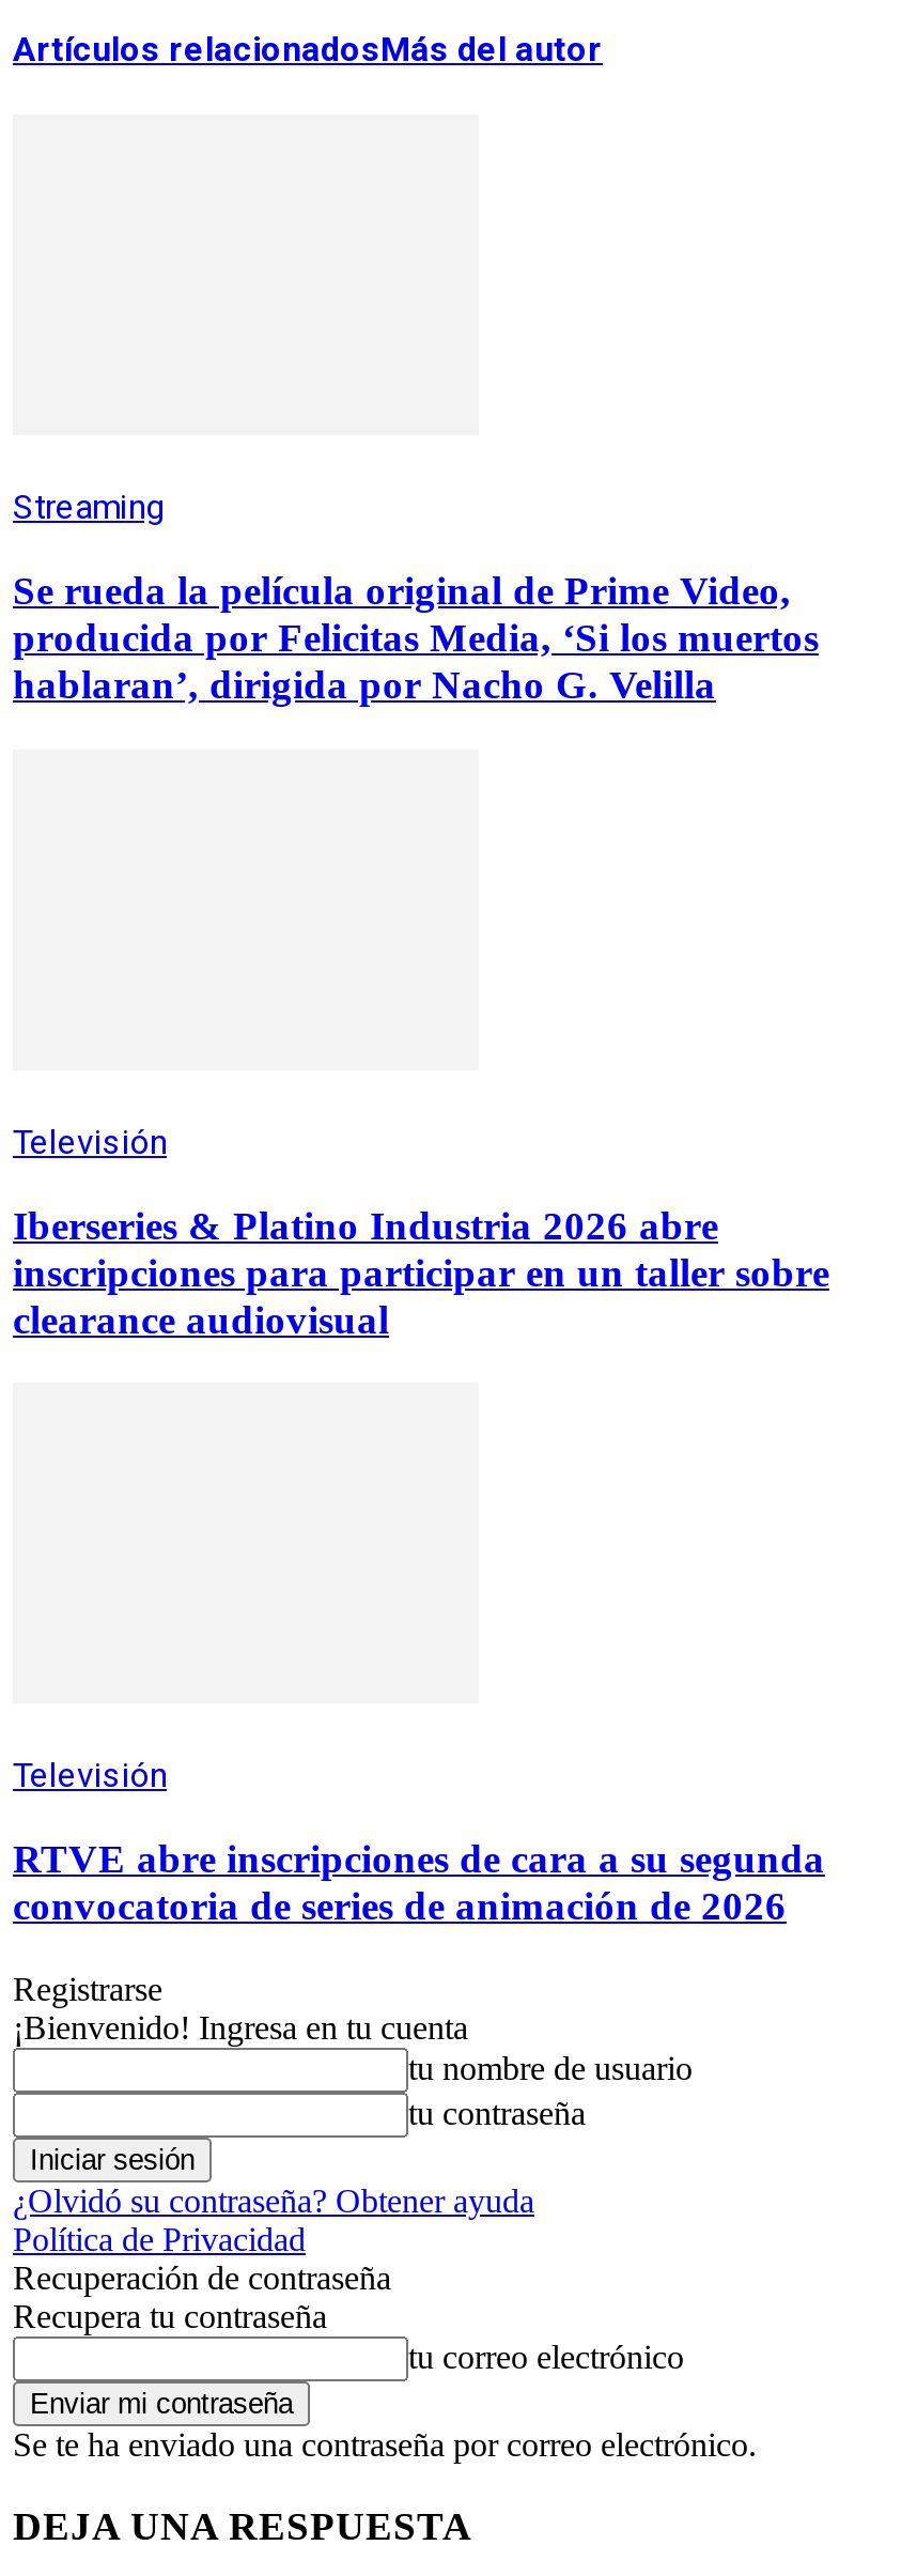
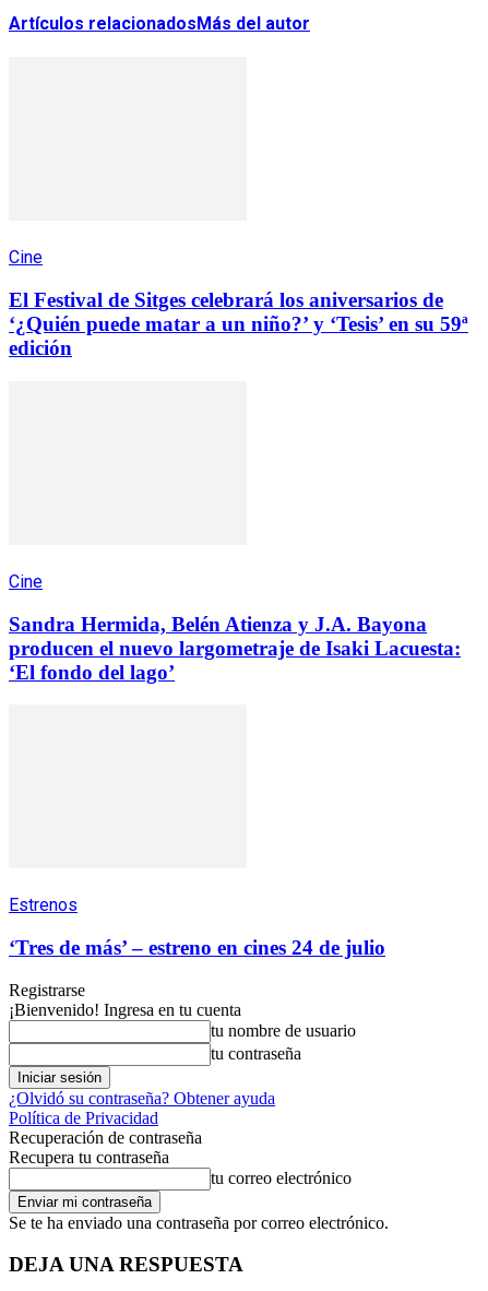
[13,487,165,528] Streaming -> [9,247,43,268] Cine
[13,568,819,707] Se rueda la película original de Prime Video, | producida por Felicitas Media, ‘Si los muertos | hablaran’, dirigida por Nacho G. Velilla -> [9,288,468,359] El Festival de Sitges celebrará los aniversarios de | ‘¿Quién puede matar a un niño?’ y ‘Tesis’ en su 59ª | edición
[13,1121,167,1162] Televisión -> [9,571,43,592] Cine
[13,1202,829,1341] Iberseries & Platino Industria 2026 abre | inscripciones para participar en un taller sobre | clearance audiovisual -> [9,612,461,683] Sandra Hermida, Belén Atienza y J.A. Bayona | producen el nuevo largometraje de Isaki Lacuesta: | ‘El fondo del lago’
[13,1755,167,1796] Televisión -> [9,895,78,915] Estrenos
[13,1836,825,1928] RTVE abre inscripciones de cara a su segunda | convocatoria de series de animación de 2026 -> [9,936,385,959] ‘Tres de más’ – estreno en cines 24 de julio

